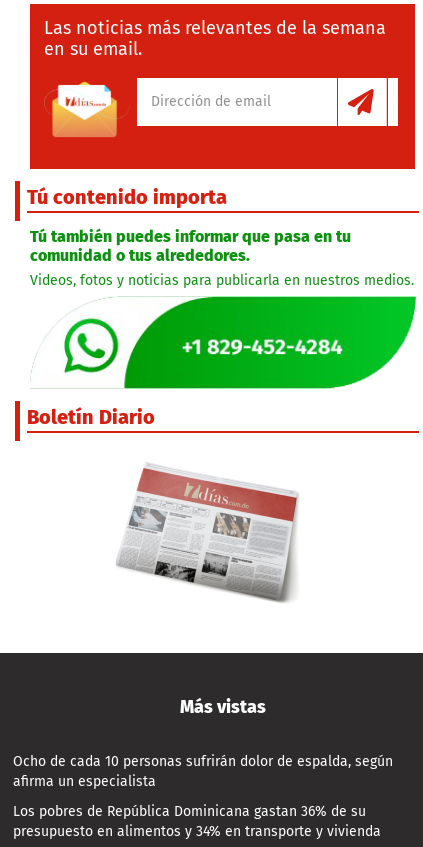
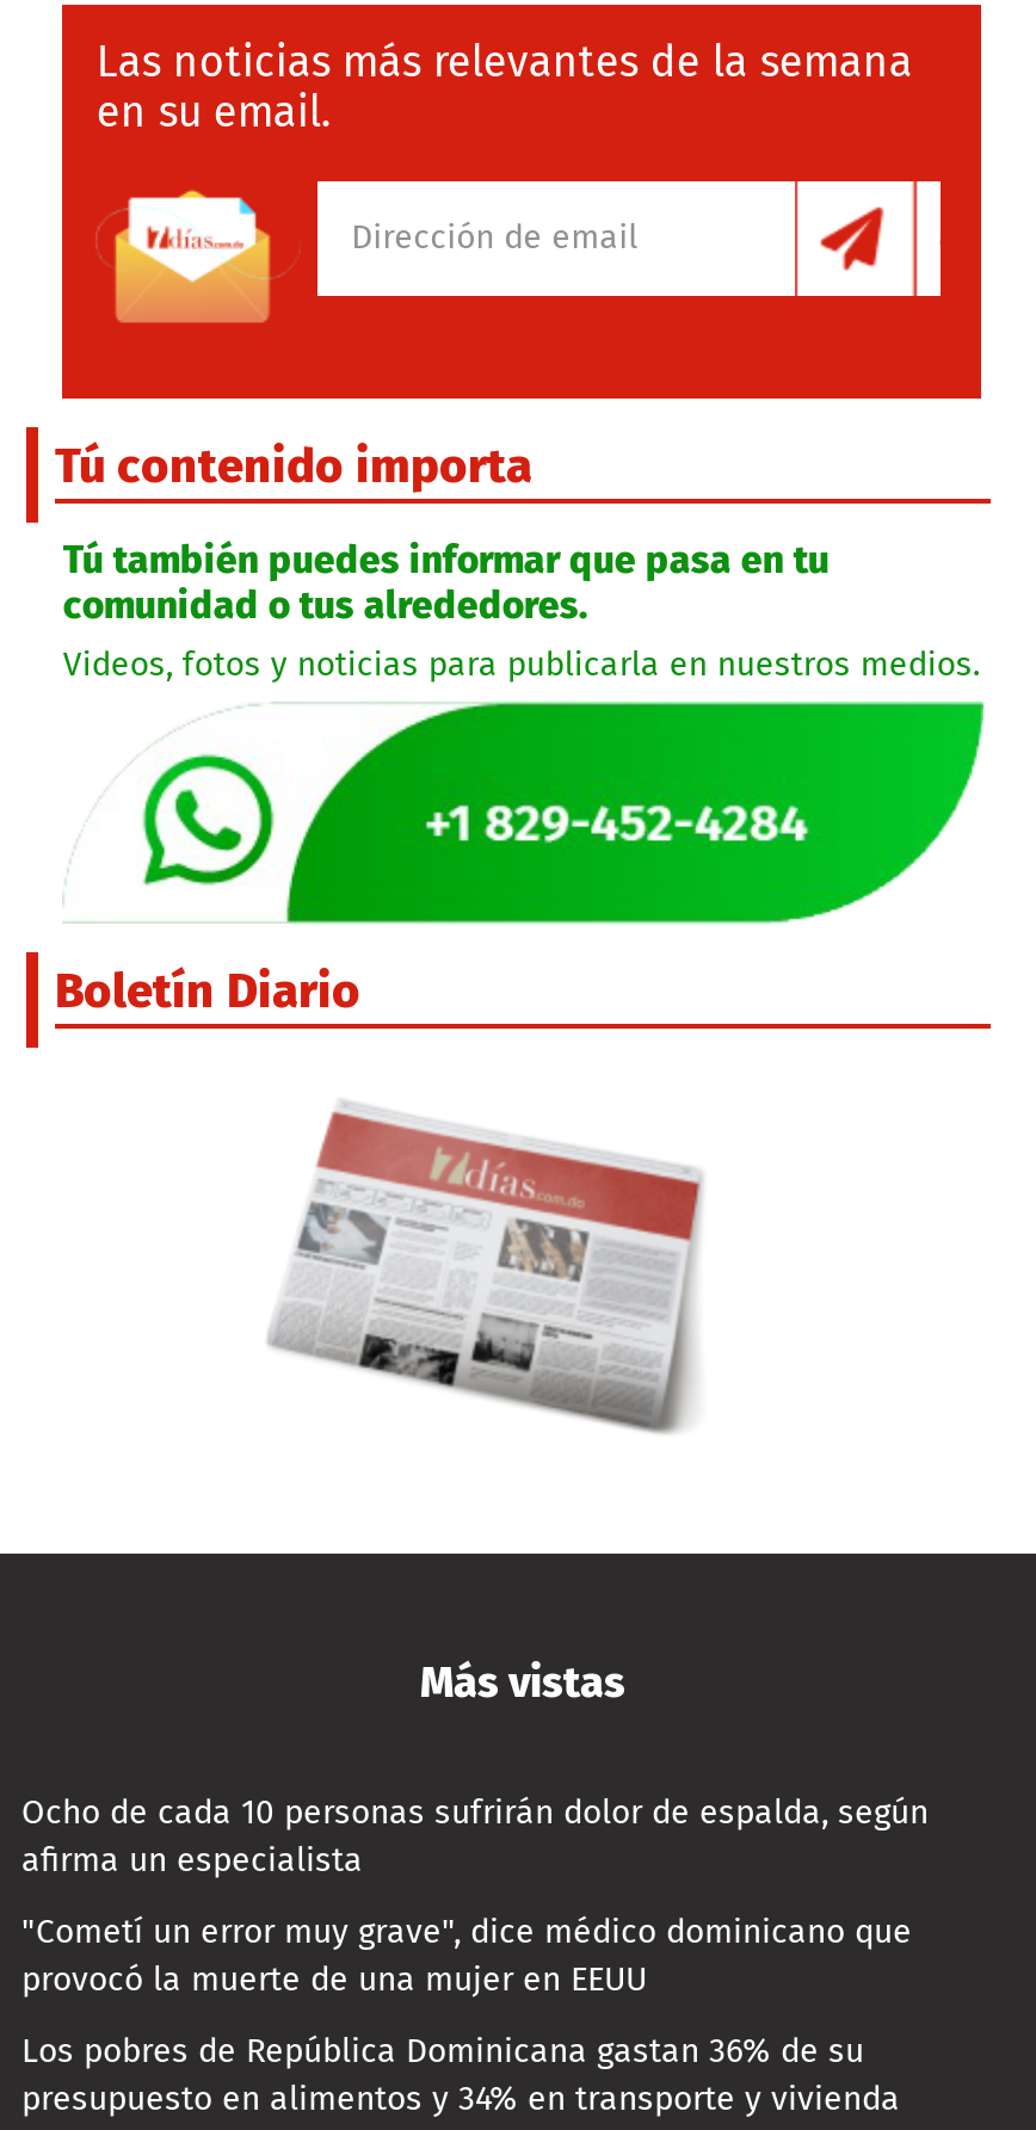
none -> [21,1912,912,2000] "Cometí un error muy grave", dice médico dominicano que | provocó la muerte de una mujer en EEUU

